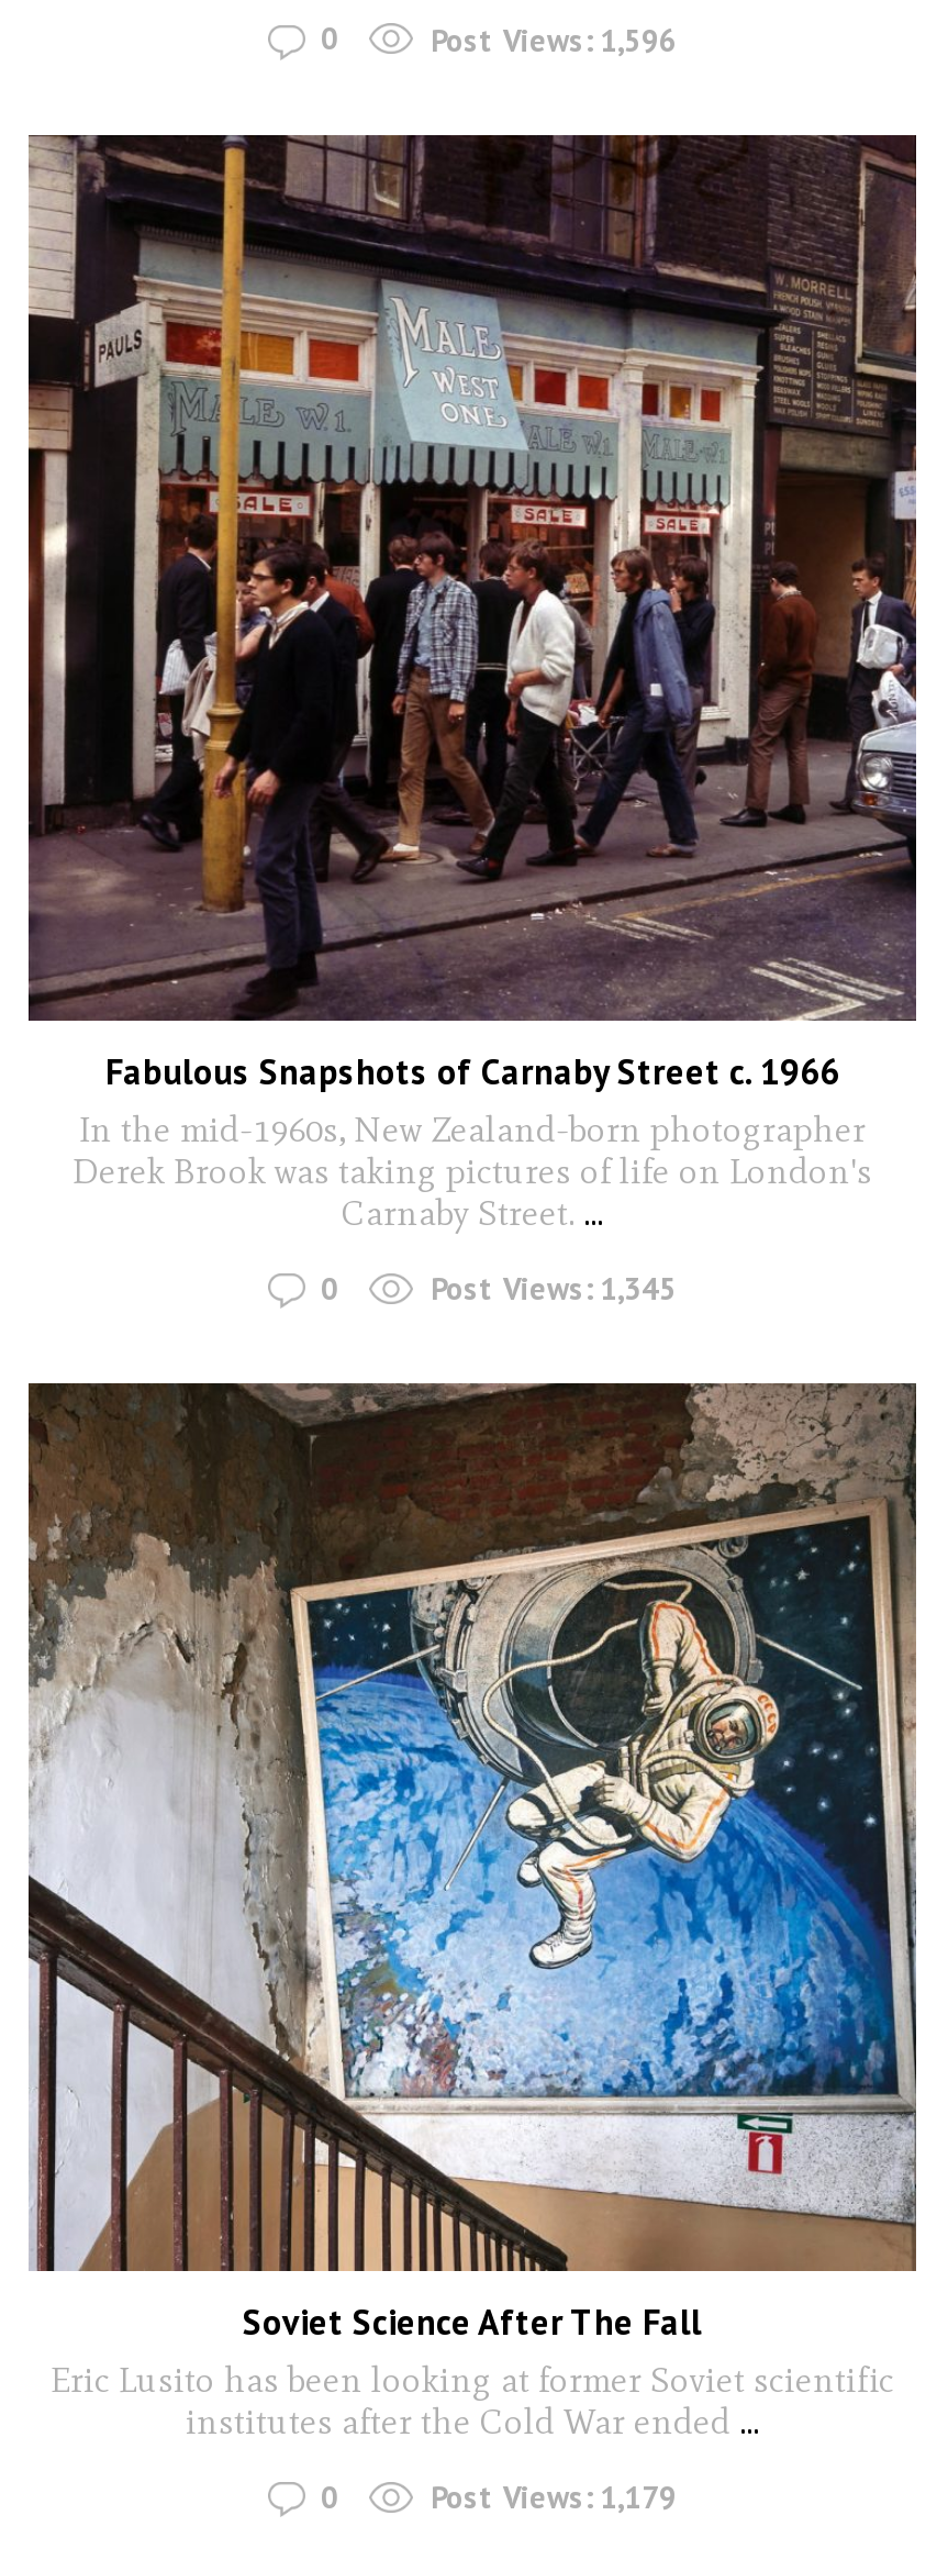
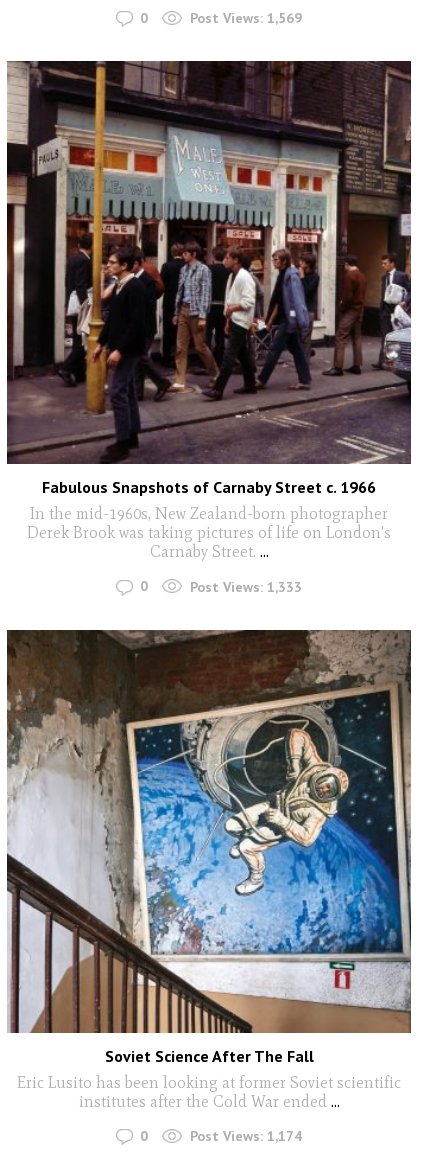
[431,20,677,60] Post Views: 1,596 -> [190,9,302,27] Post Views: 1,569
[431,1270,677,1309] Post Views: 1,345 -> [190,578,302,596] Post Views: 1,333
[431,2477,677,2517] Post Views: 1,179 -> [190,1127,302,1145] Post Views: 1,174

